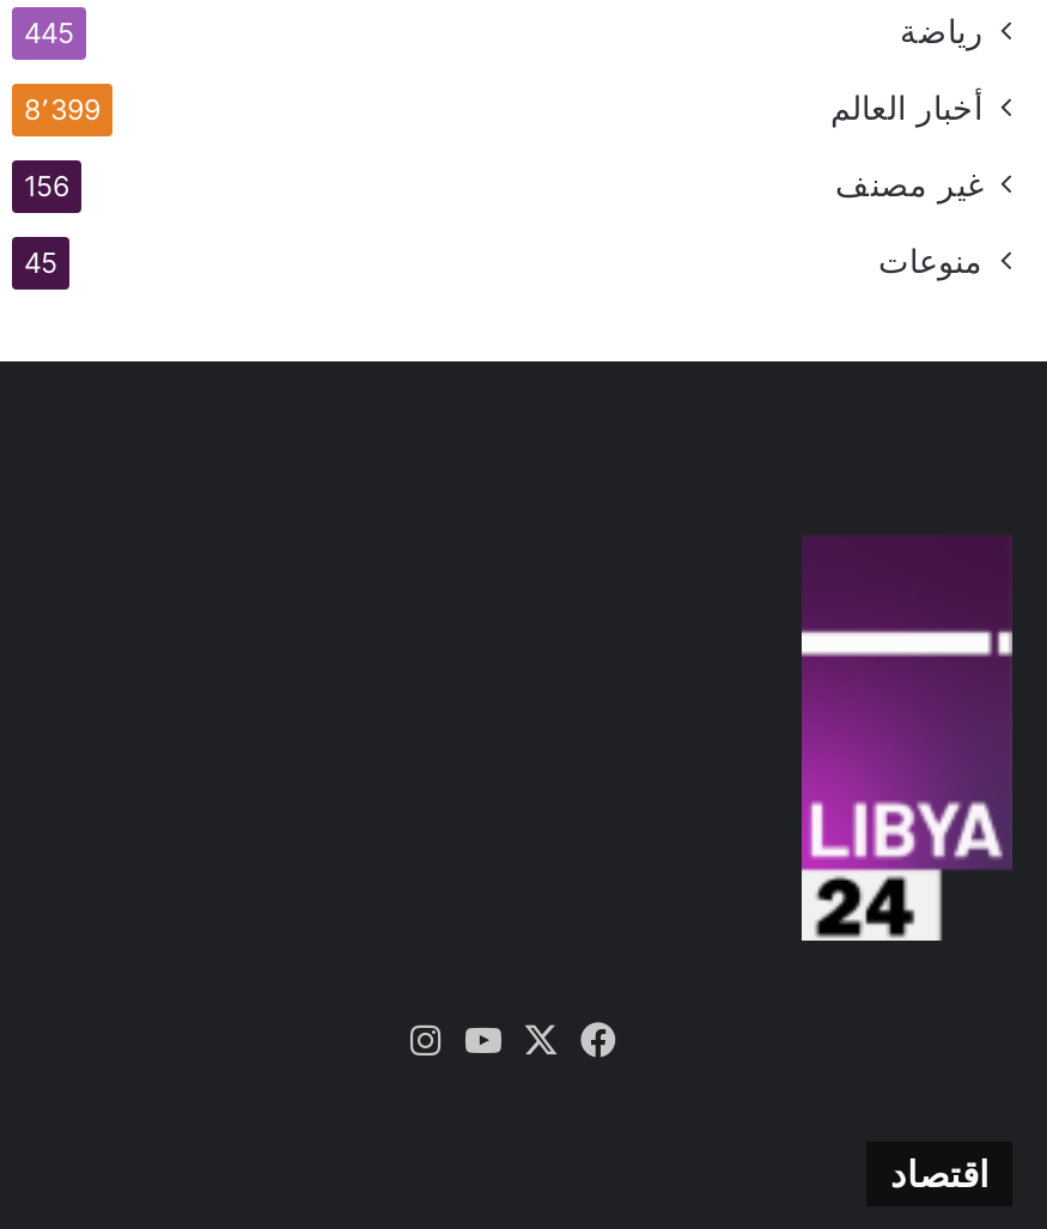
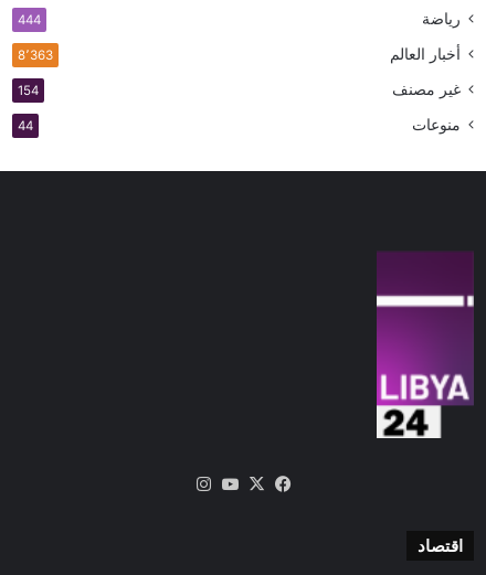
[24,16,74,50] 445 -> [18,12,41,27] 444
[24,93,101,126] 8٬399 -> [18,47,53,63] 8٬363
[24,169,69,203] 156 -> [18,83,39,98] 154
[24,246,57,280] 45 -> [18,118,33,133] 44

